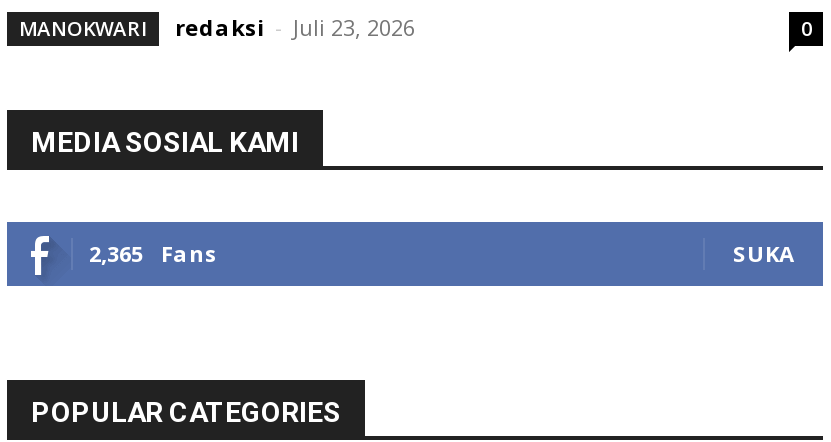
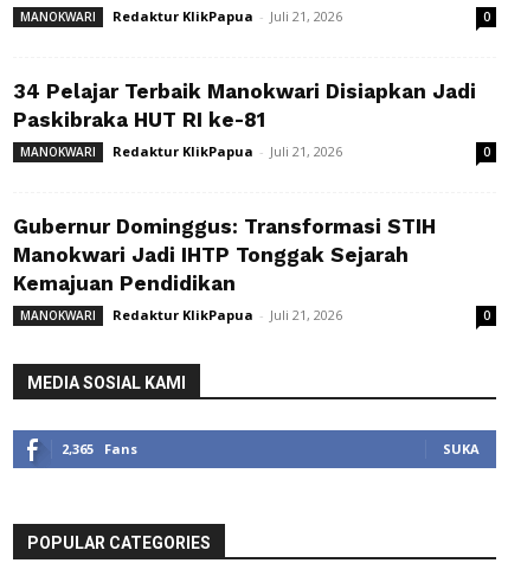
[175,13,415,43] redaksi - Juli 23, 2026 -> [13,8,490,324] Redaktur KlikPapua - Juli 21, 2026 | 0 | 34 Pelajar Terbaik Manokwari Disiapkan Jadi | Paskibraka HUT RI ke-81 | MANOKWARI | Redaktur KlikPapua - Juli 21, 2026 | 0 | Gubernur Dominggus: Transformasi STIH | Manokwari Jadi IHTP Tonggak Sejarah | Kemajuan Pendidikan | MANOKWARI | Redaktur KlikPapua - Juli 21, 2026

